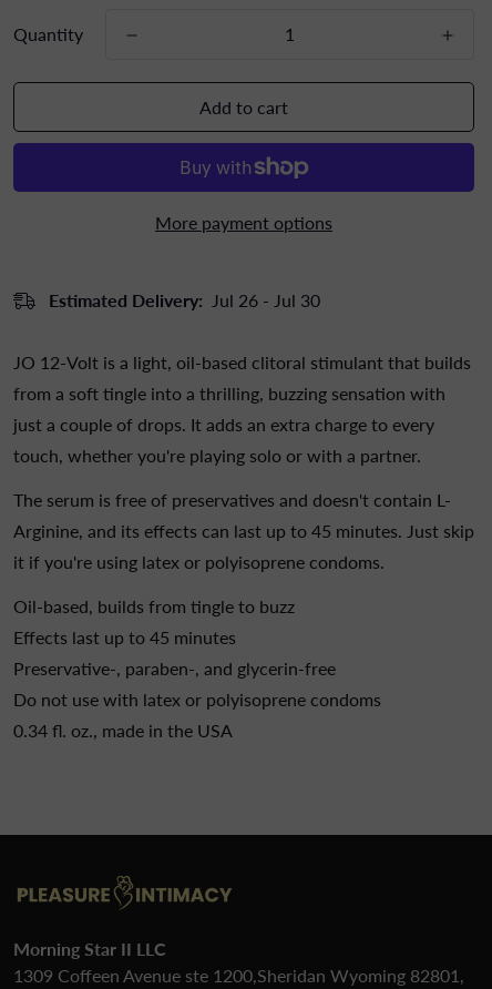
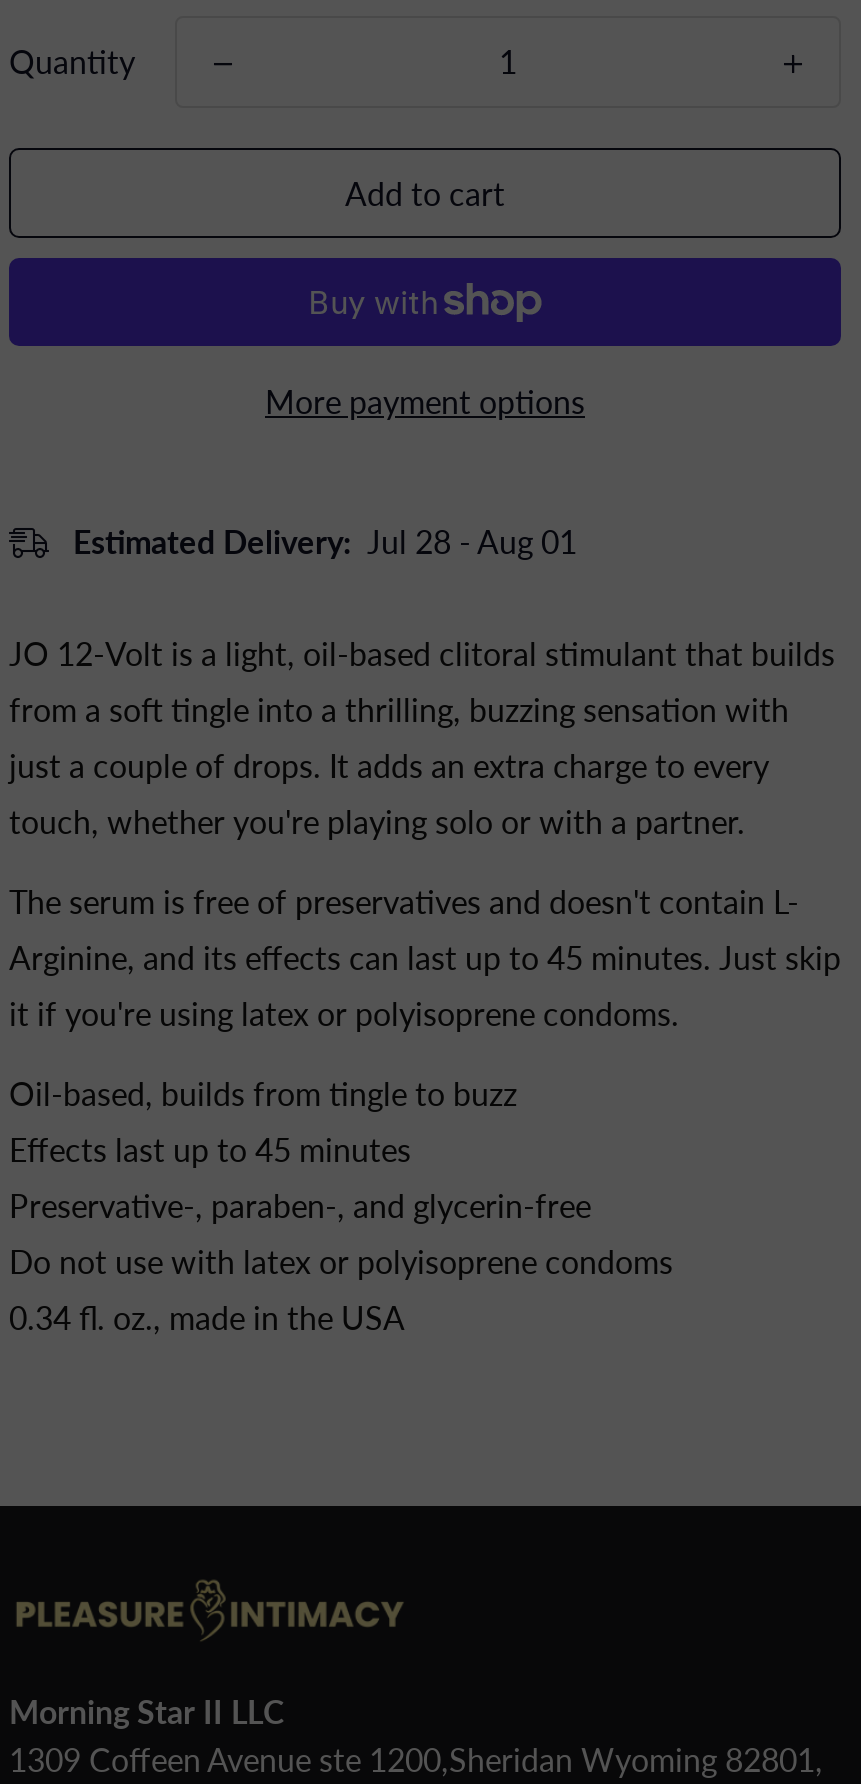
[49,289,320,310] Estimated Delivery: Jul 26 - Jul 30 -> [73,522,577,560] Estimated Delivery: Jul 28 - Aug 01

